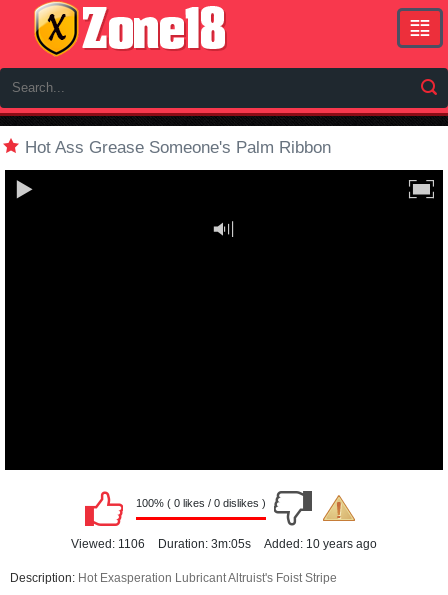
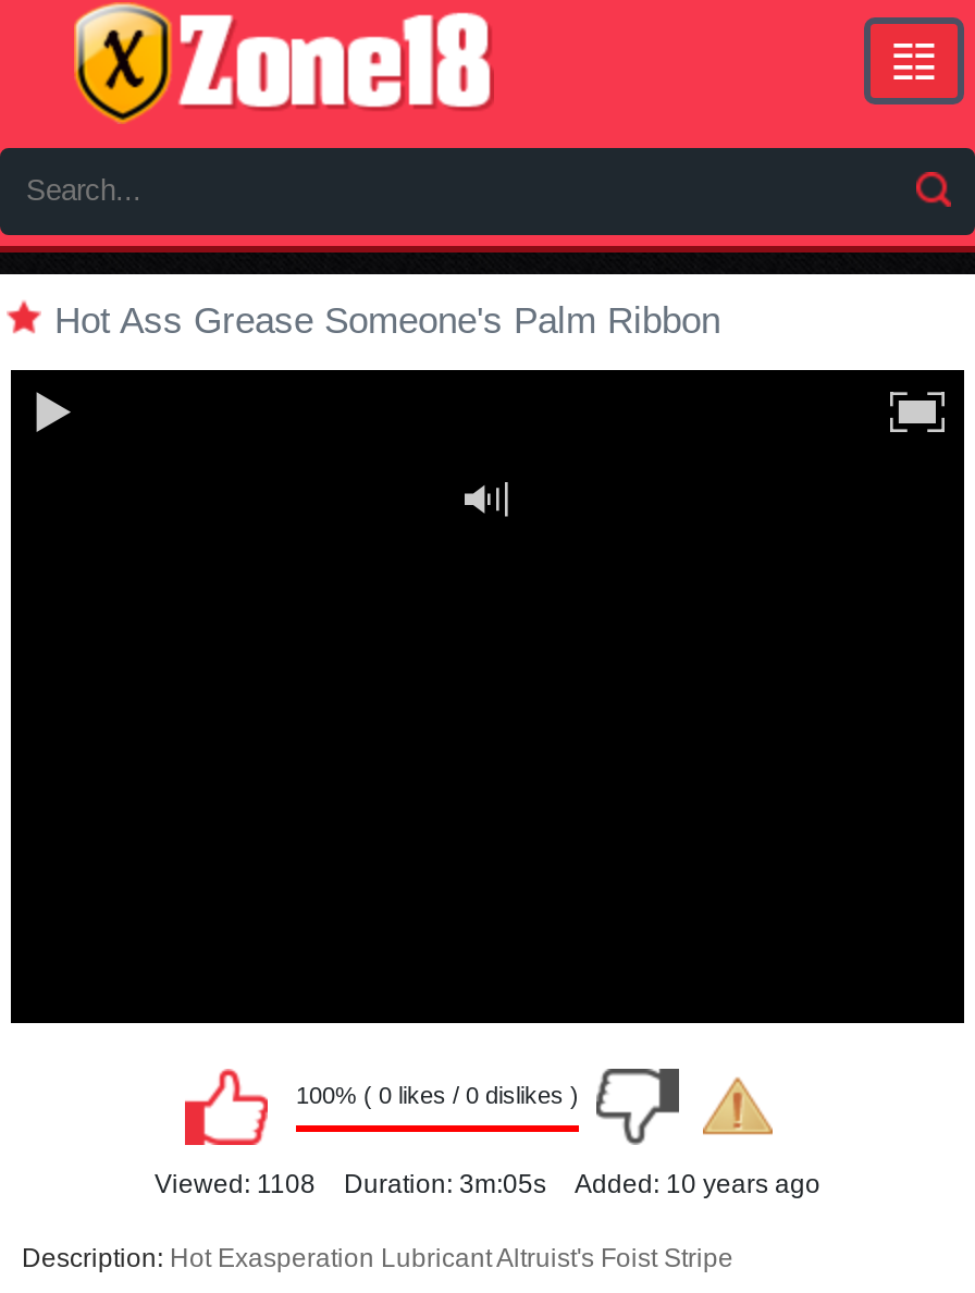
[71,537,377,551] Viewed: 1106 Duration: 3m:05s Added: 10 years ago -> [155,1169,820,1199] Viewed: 1108 Duration: 3m:05s Added: 10 years ago

